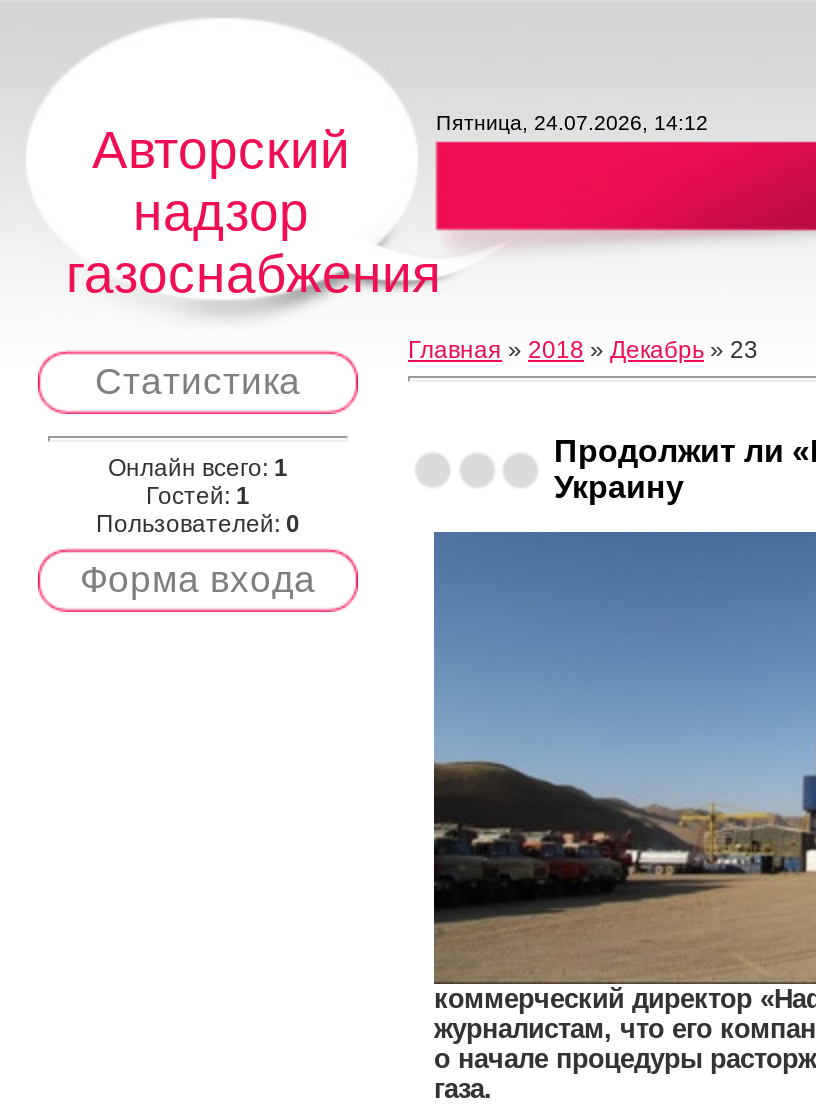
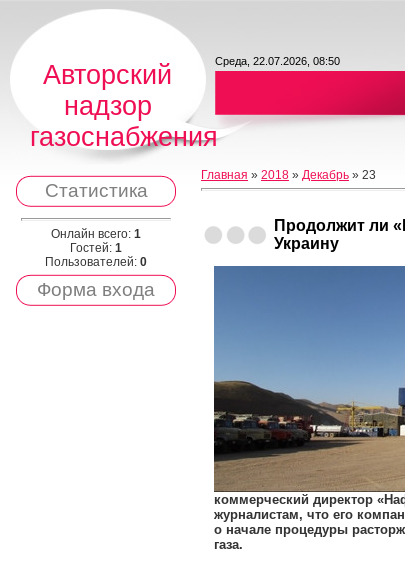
[436,110,708,134] Пятница, 24.07.2026, 14:12 -> [215,55,340,67] Среда, 22.07.2026, 08:50

